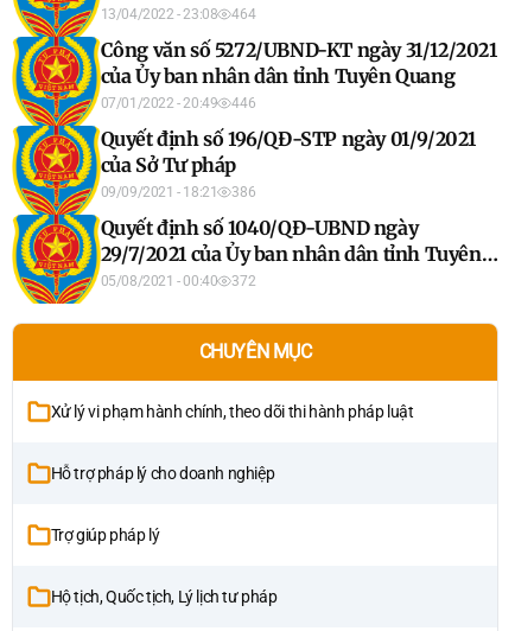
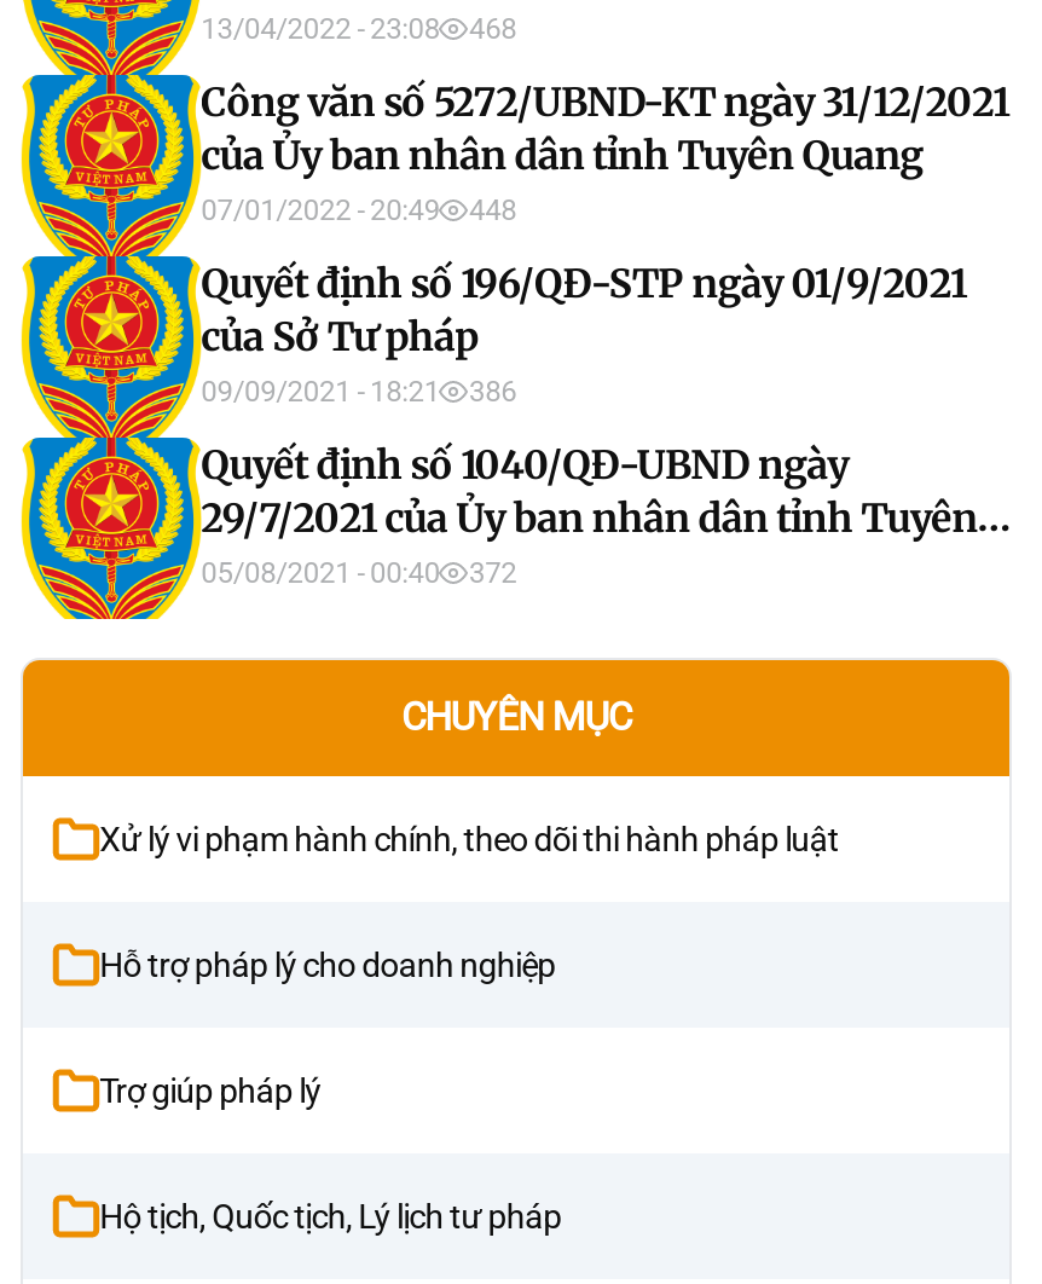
[101,6,255,22] 13/04/2022 - 23:08 464 -> [201,11,517,45] 13/04/2022 - 23:08 468
[232,95,255,111] 446 -> [469,193,517,227] 448

